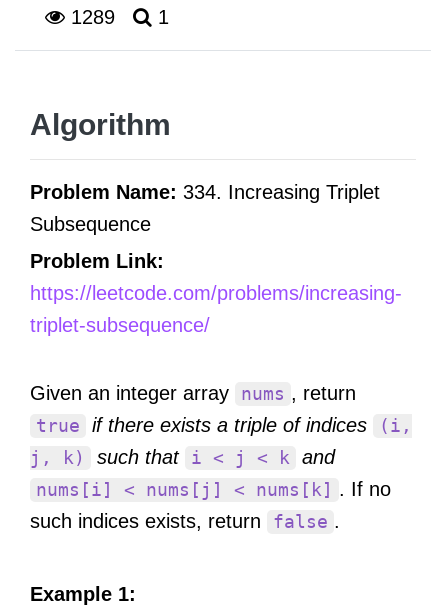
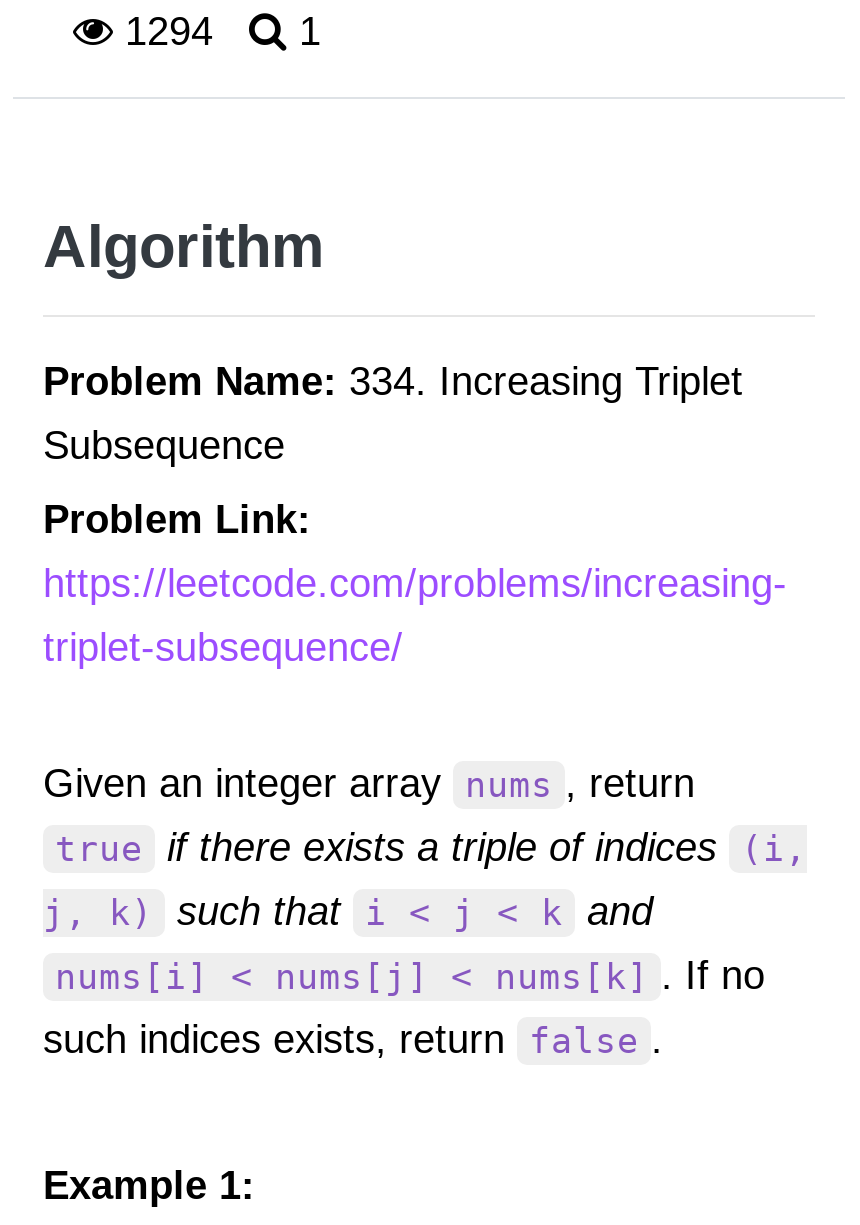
[65,6,169,28] 1289 1 -> [113,9,321,53] 1294 1

